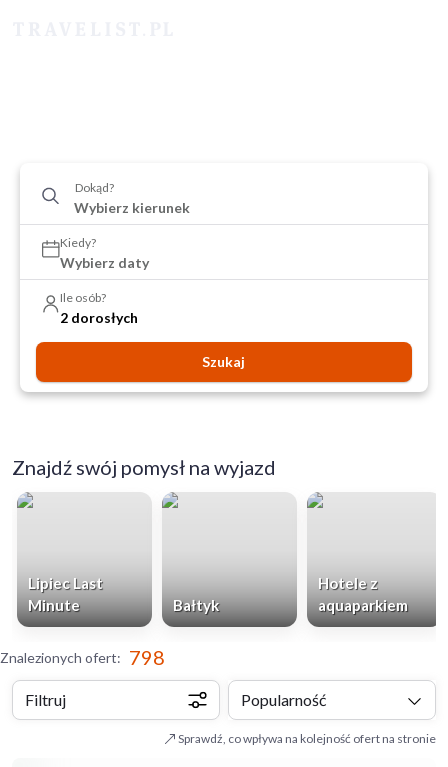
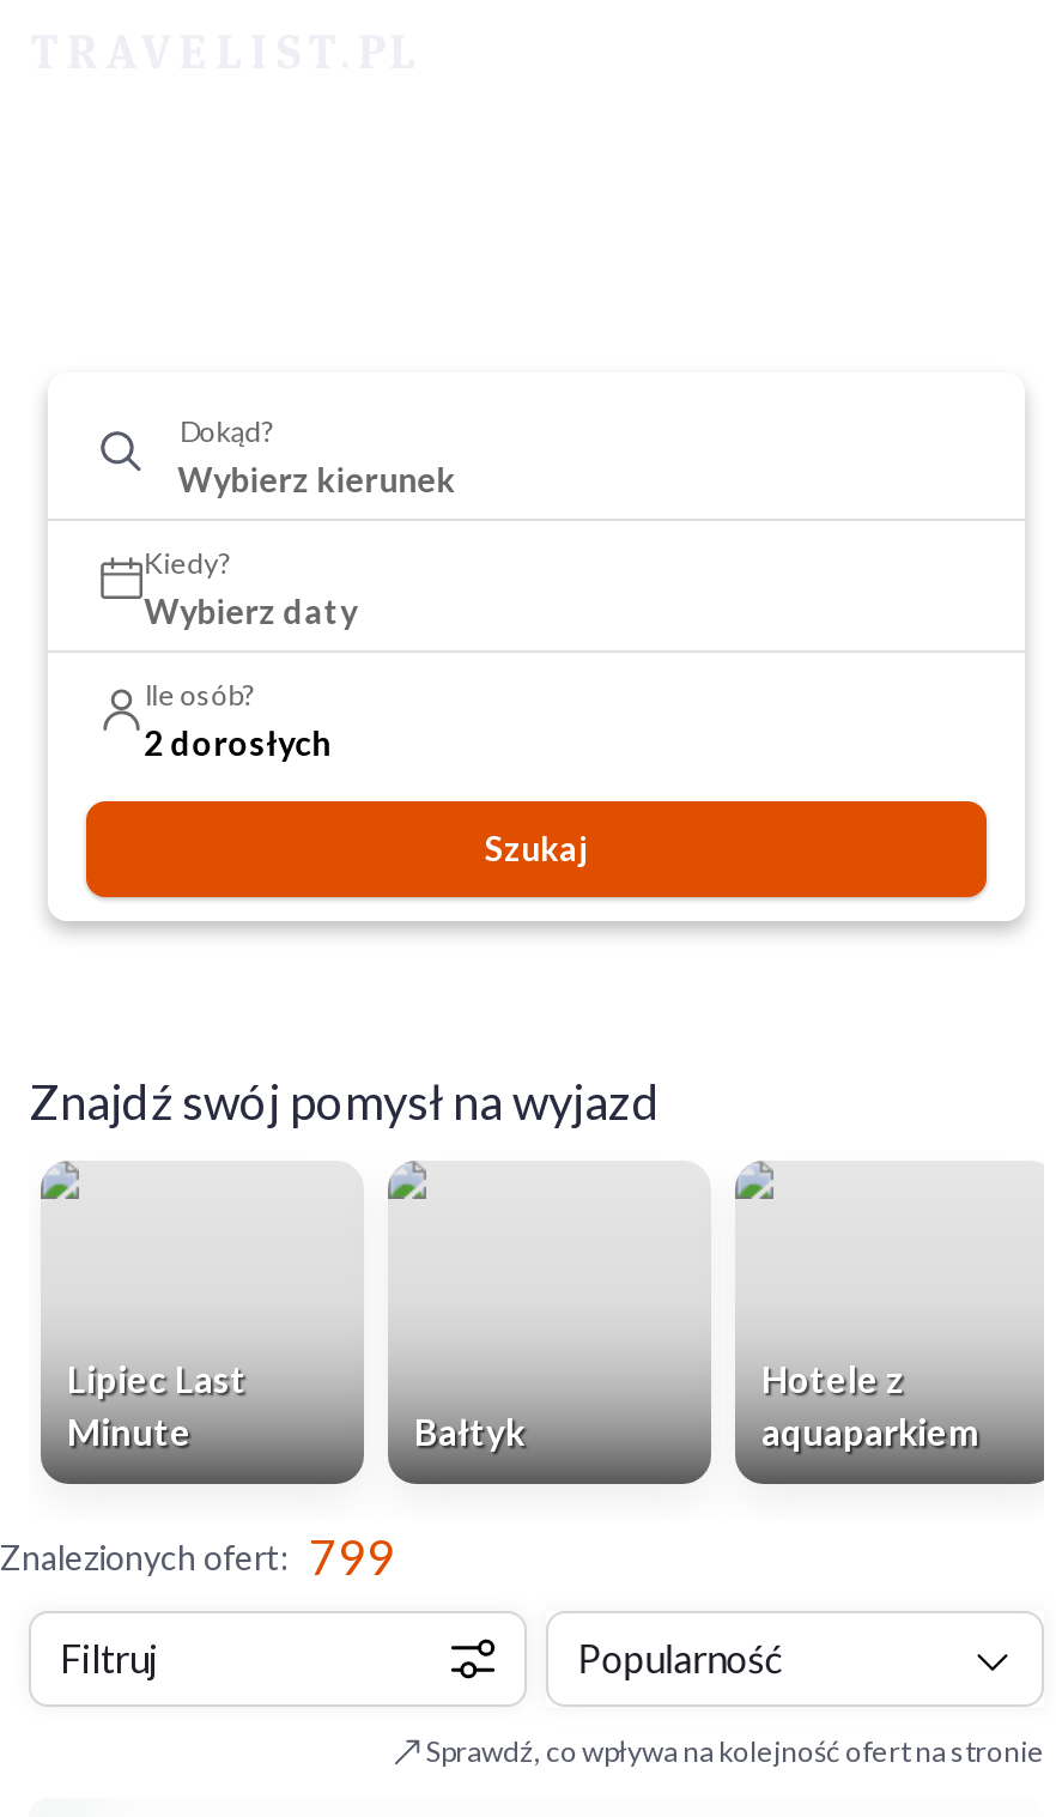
[0,645,165,669] Znalezionych ofert: 798 -> [0,1527,395,1585] Znalezionych ofert: 799

